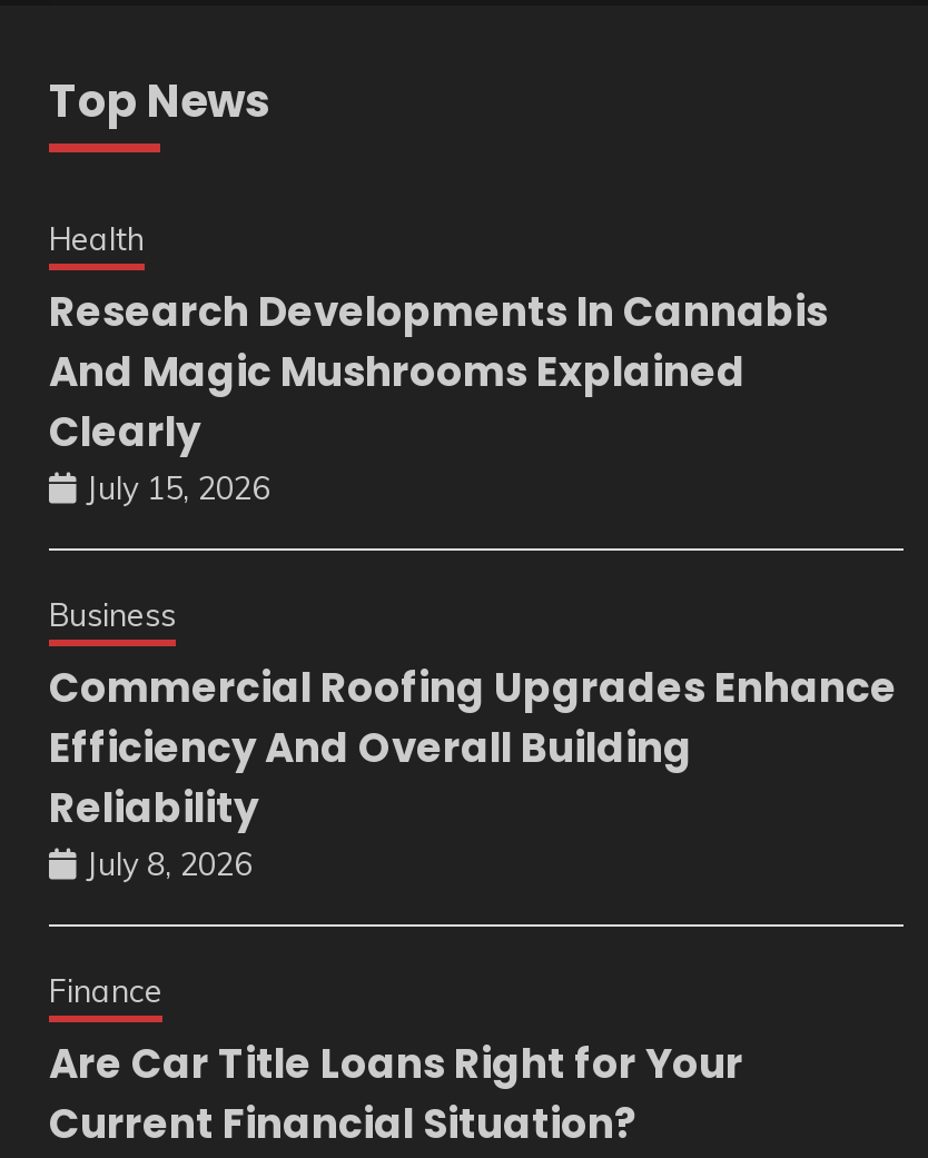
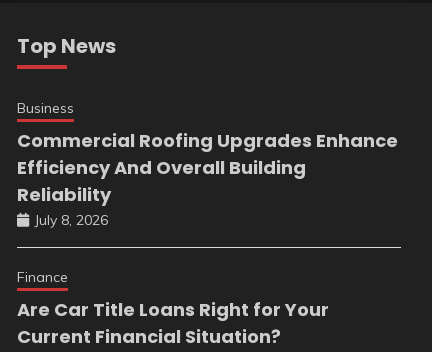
[49,220,828,509] Health | Research Developments In Cannabis | And Magic Mushrooms Explained | Clearly | July 15, 2026 -> none

